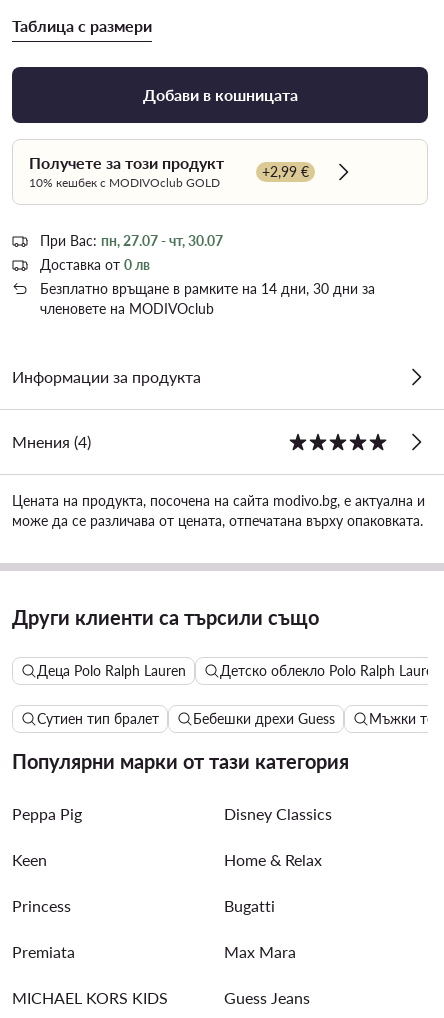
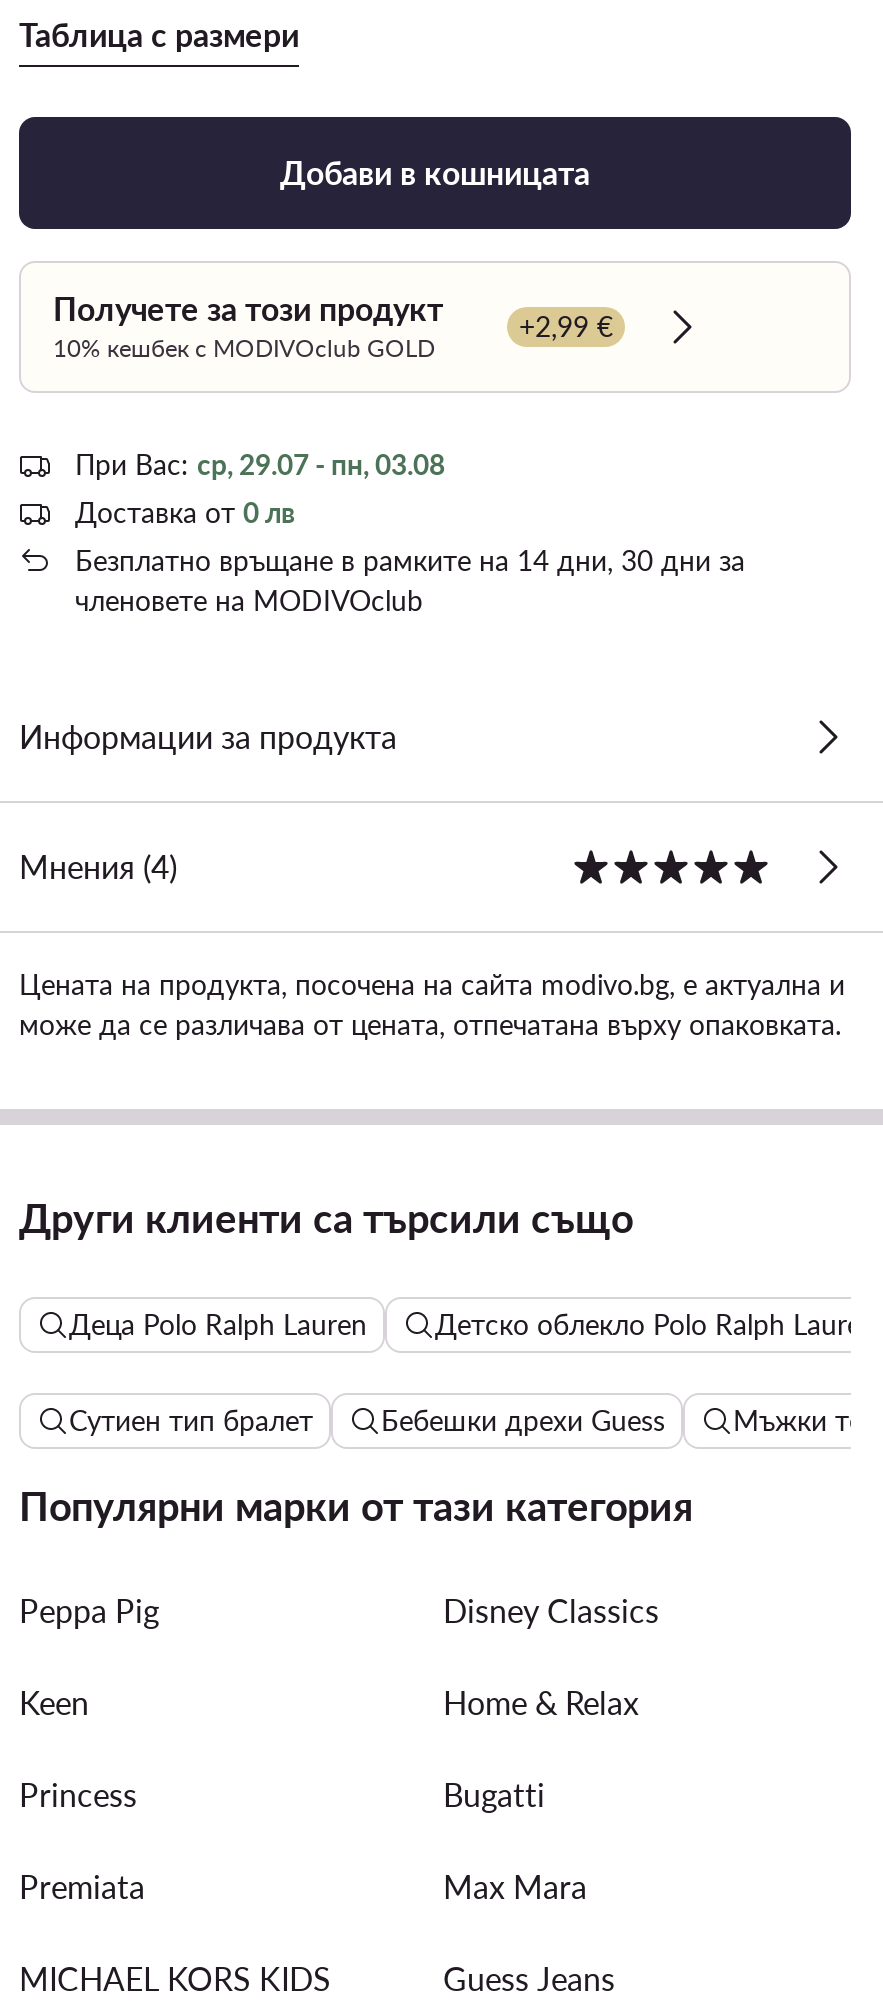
[40,232,223,249] При Вас: пн, 27.07 - чт, 30.07 -> [75,447,445,481] При Вас: ср, 29.07 - пн, 03.08

